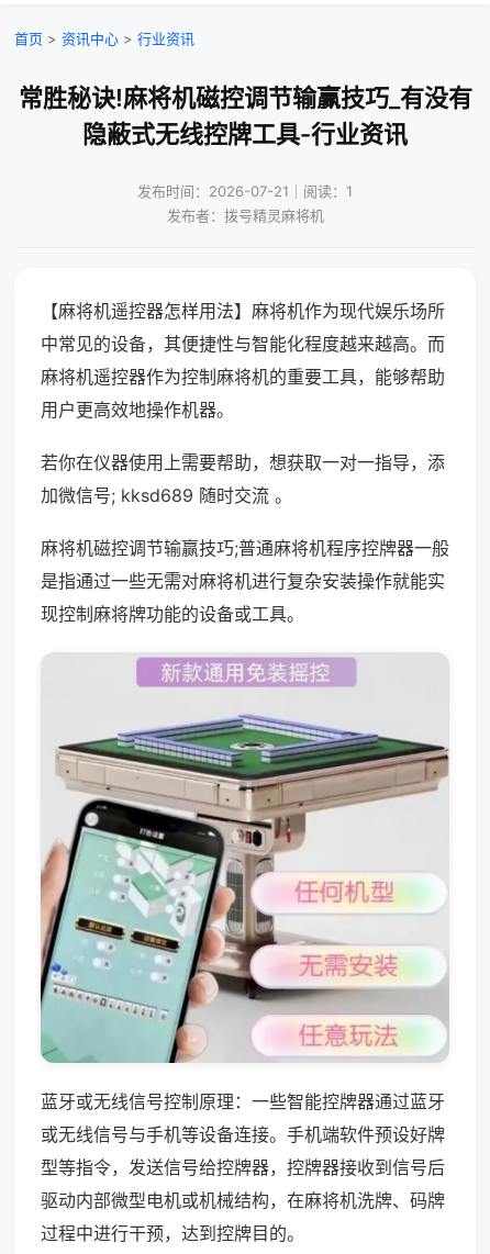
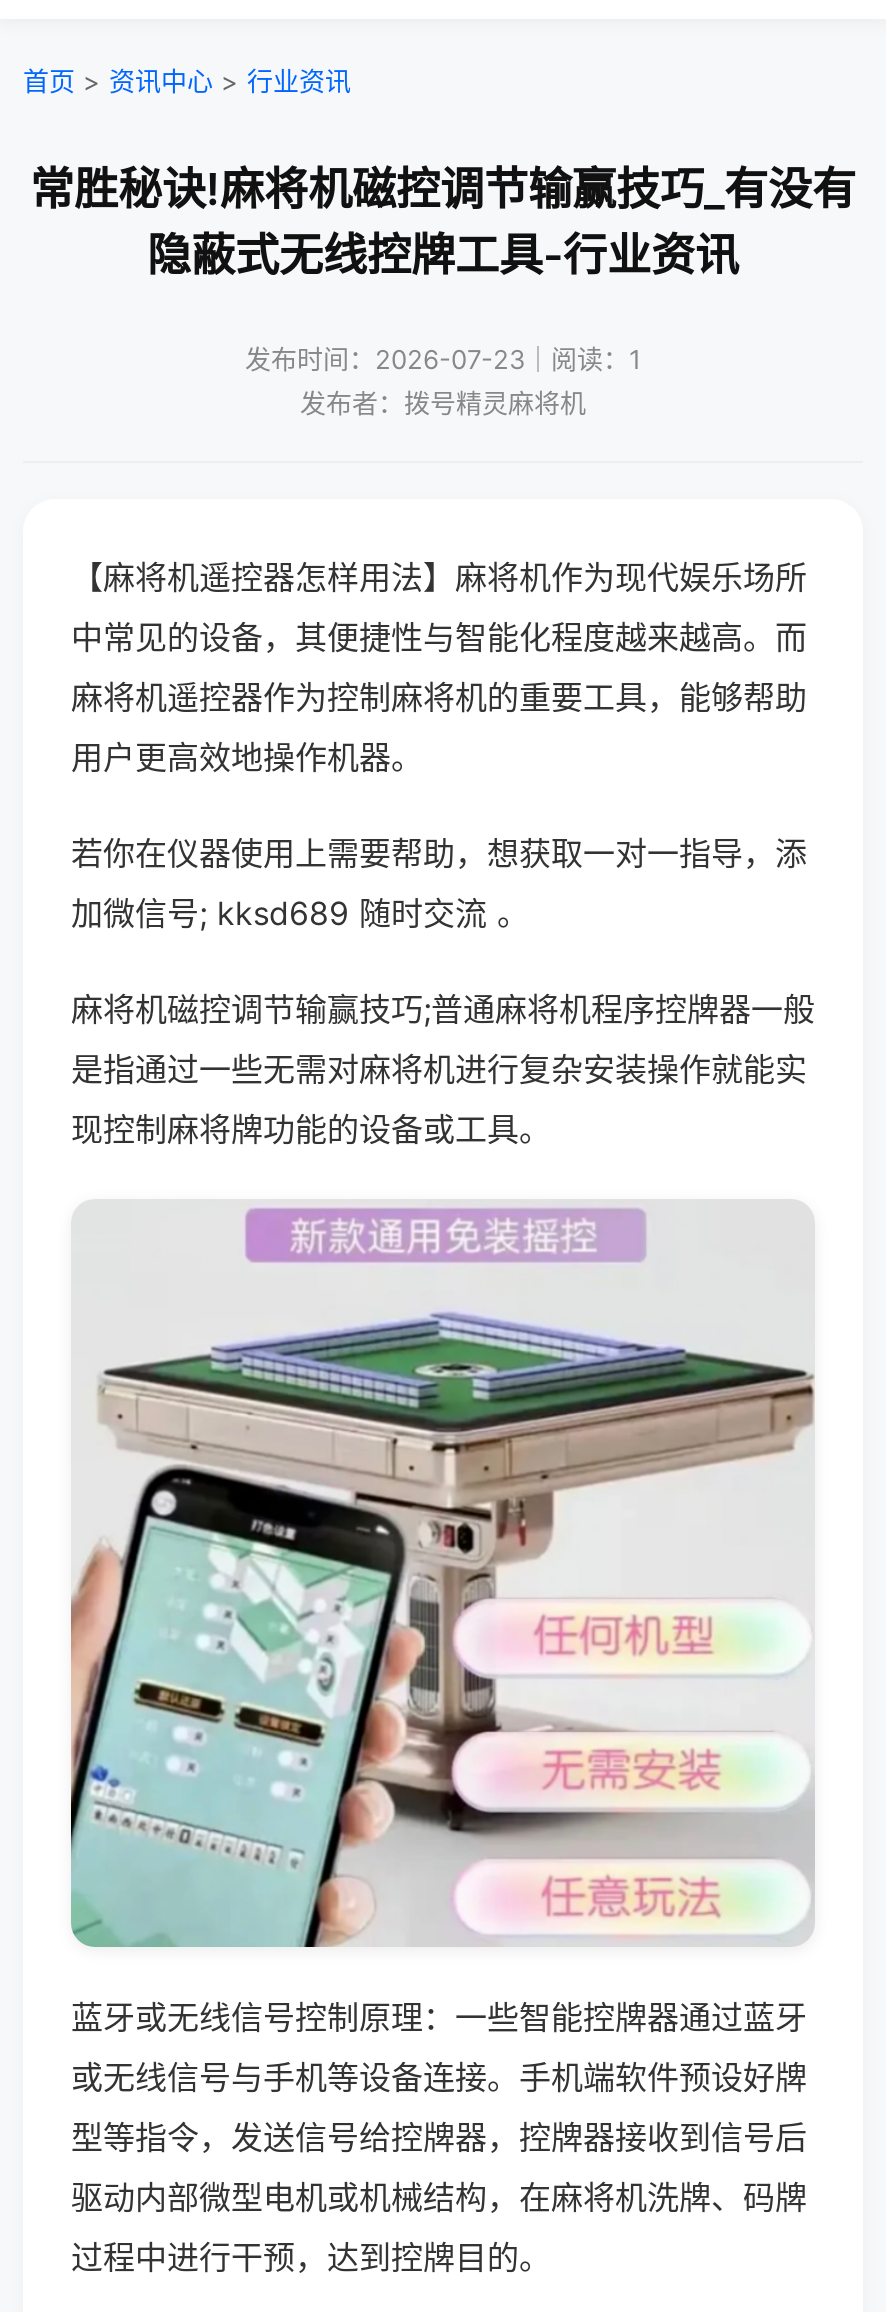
[137,182,353,200] 发布时间：2026-07-21｜阅读：1 -> [245,343,641,375] 发布时间：2026-07-23｜阅读：1

